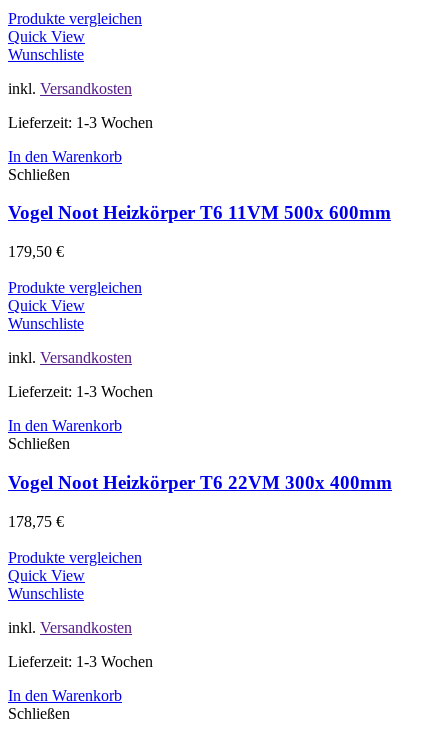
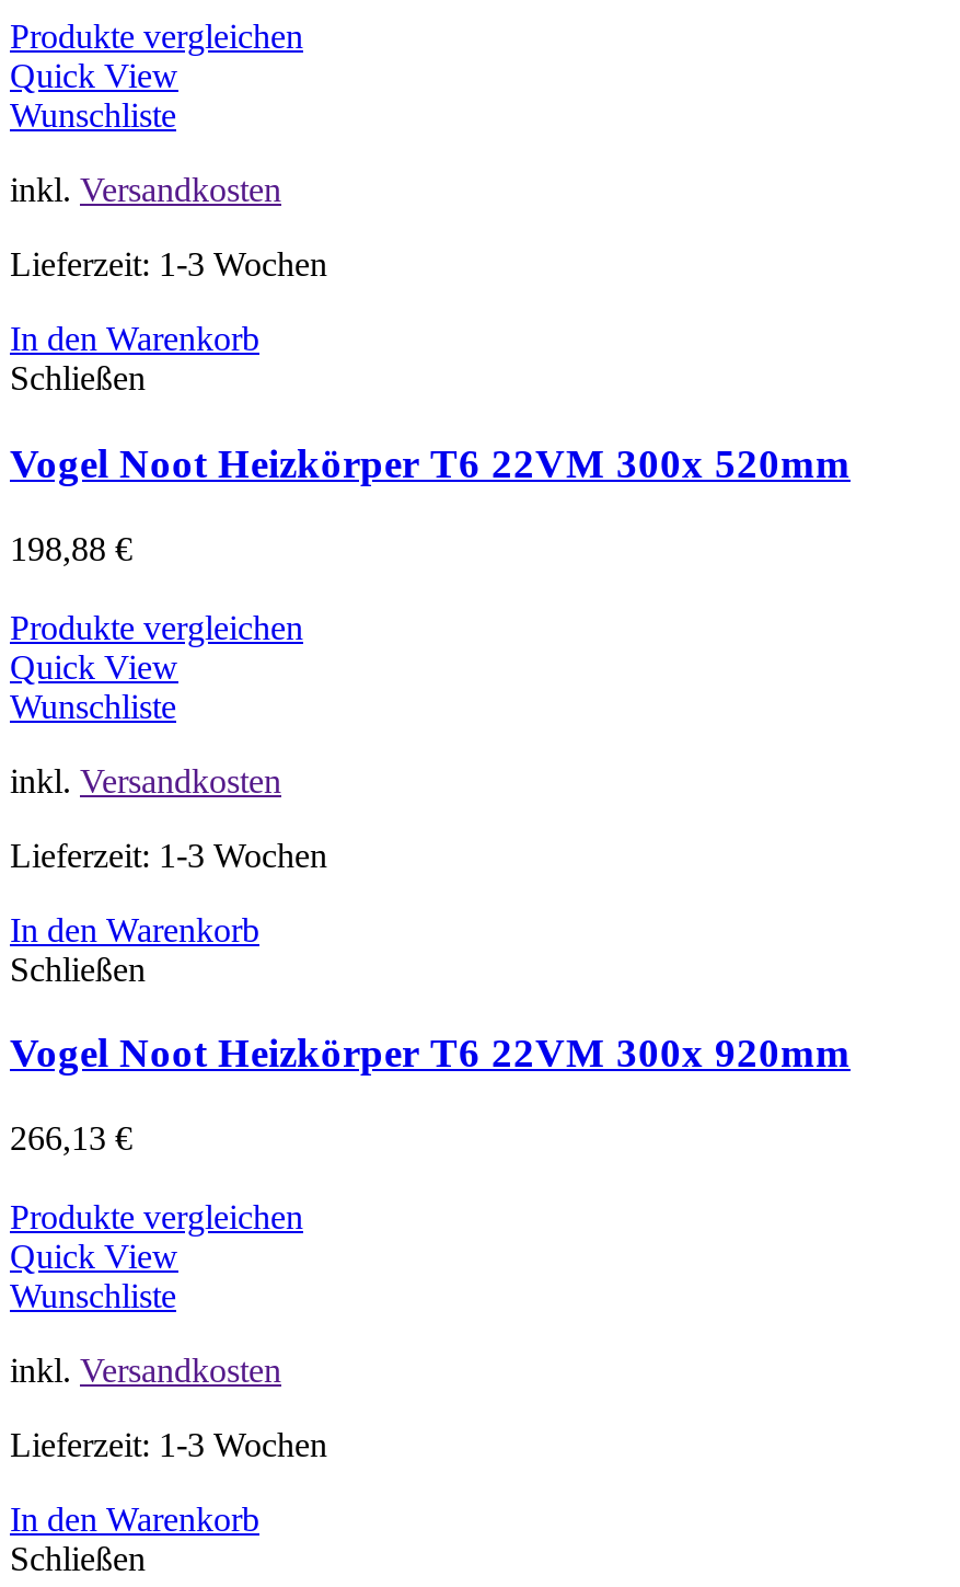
[8,202,391,223] Vogel Noot Heizkörper T6 11VM 500x 600mm -> [10,440,851,486] Vogel Noot Heizkörper T6 22VM 300x 520mm
[8,243,64,260] 179,50 € -> [10,529,132,567] 198,88 €
[8,472,392,493] Vogel Noot Heizkörper T6 22VM 300x 400mm -> [10,1030,851,1076] Vogel Noot Heizkörper T6 22VM 300x 920mm
[8,513,64,530] 178,75 € -> [10,1120,132,1157] 266,13 €

